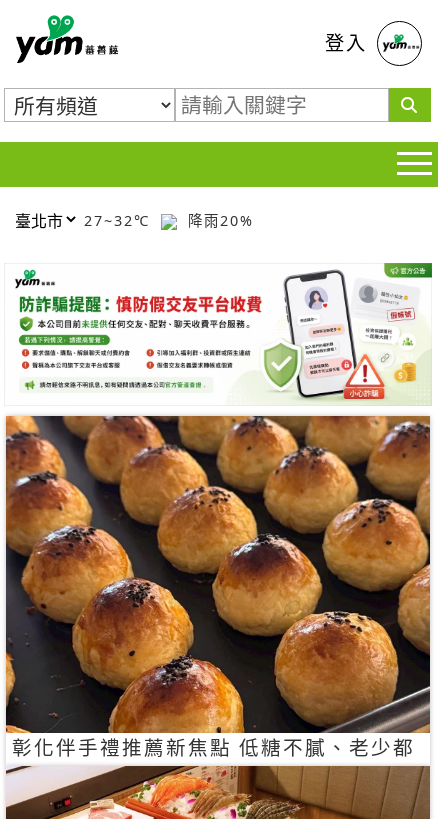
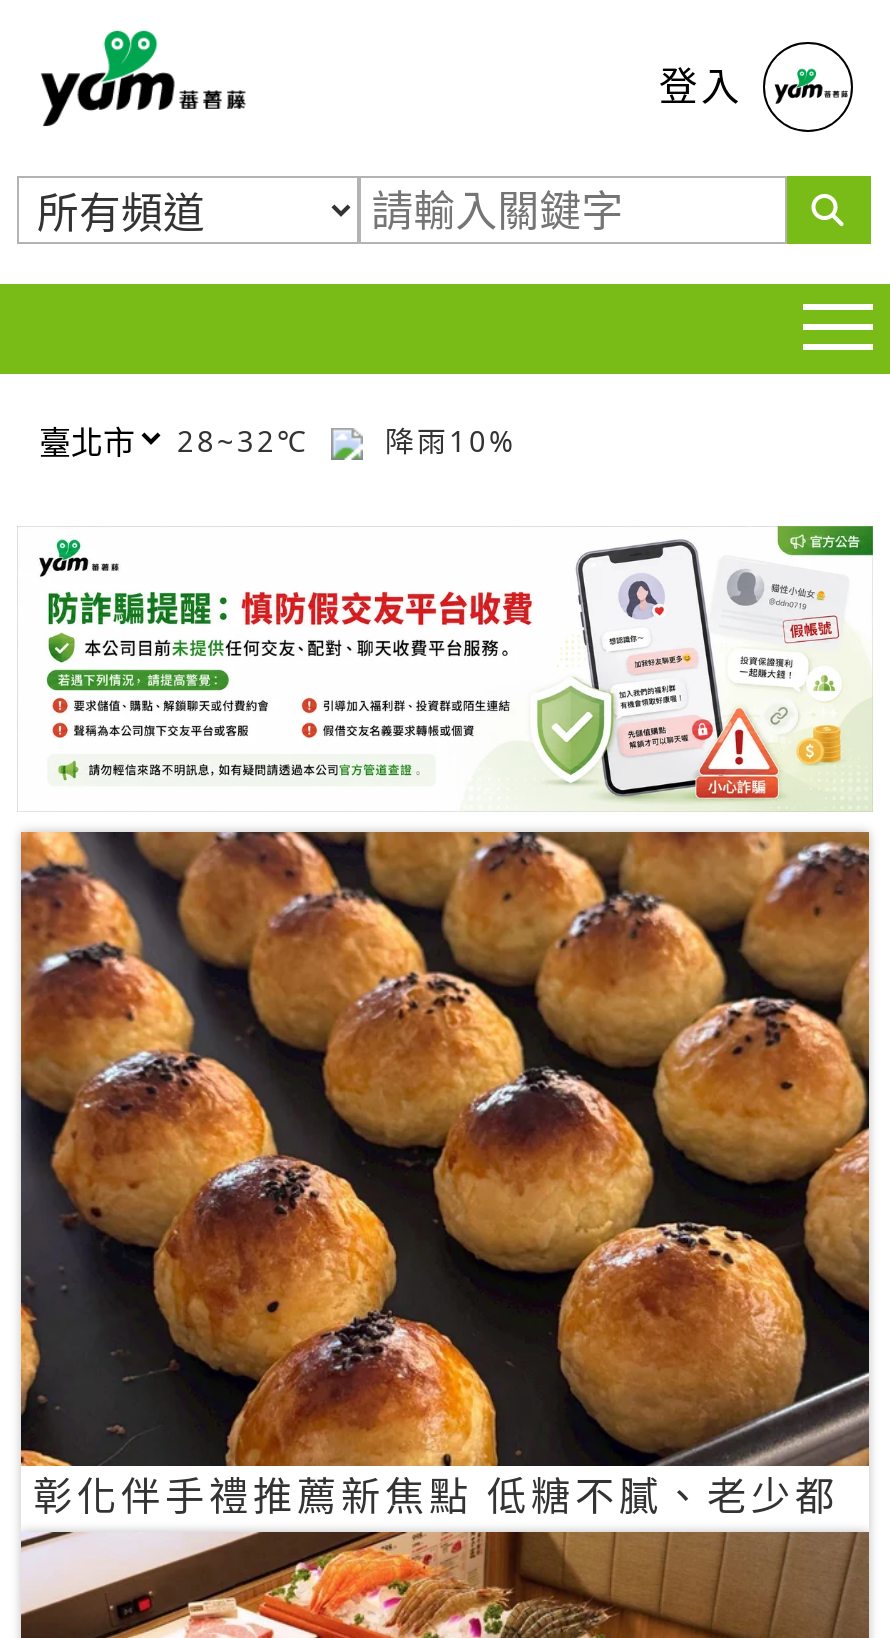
[84,210,156,229] 27~32℃ -> [177,421,321,459] 28~32℃
[182,210,254,229] 降雨20% -> [373,421,517,459] 降雨10%

